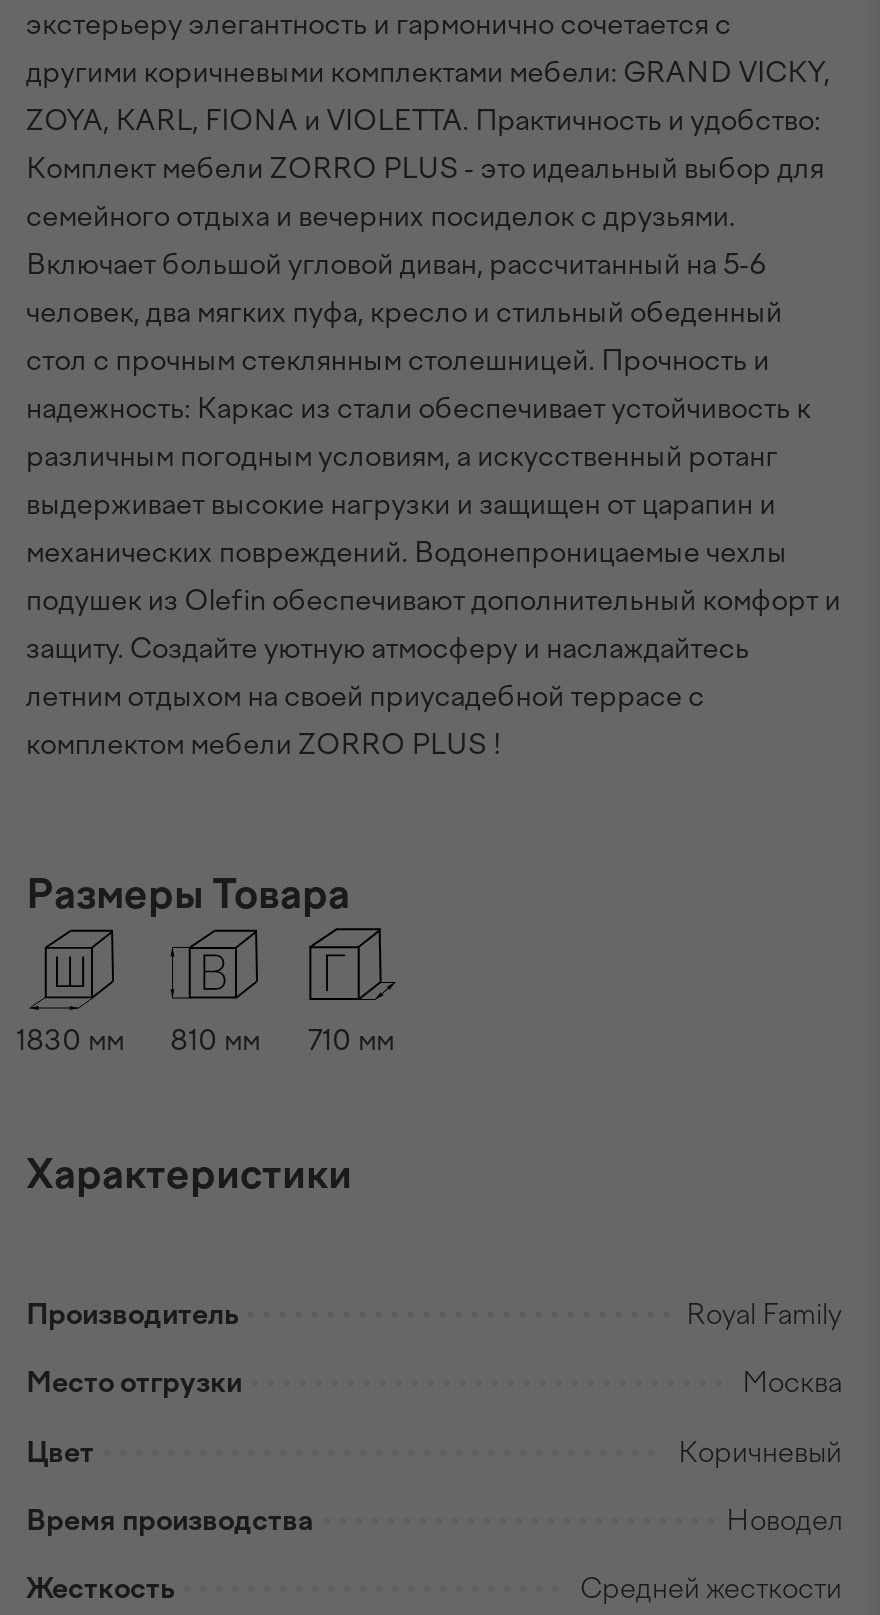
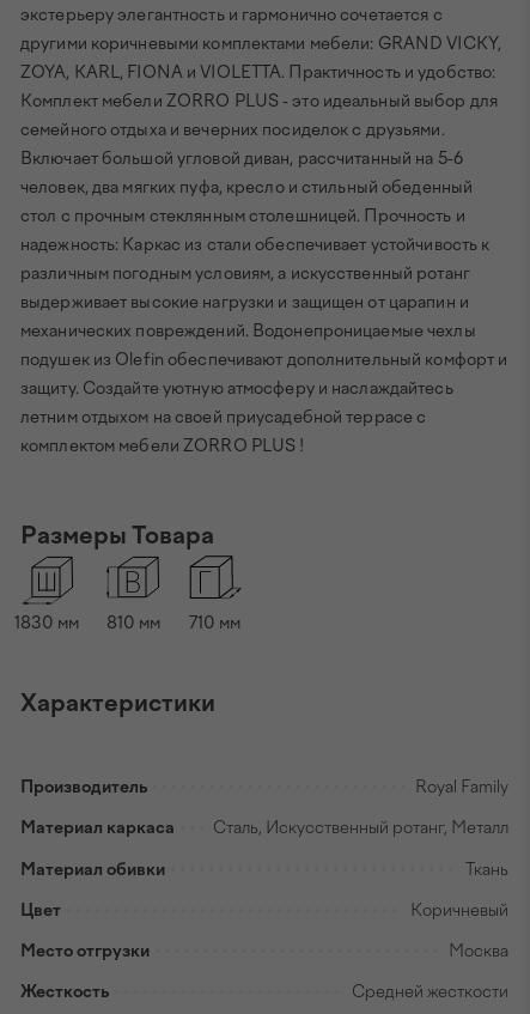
none -> [20,818,508,879] Материал каркаса | Сталь, Искусственный ротанг, Металл | Материал обивки | Ткань
moved [26,1367,842,1401] -> [20,941,508,962]: Место отгрузки | Москва
[26,1504,842,1538] Время производства | Новодел -> none

